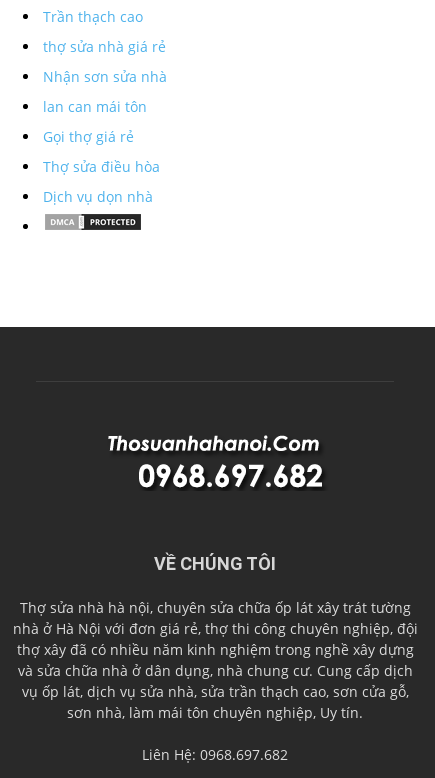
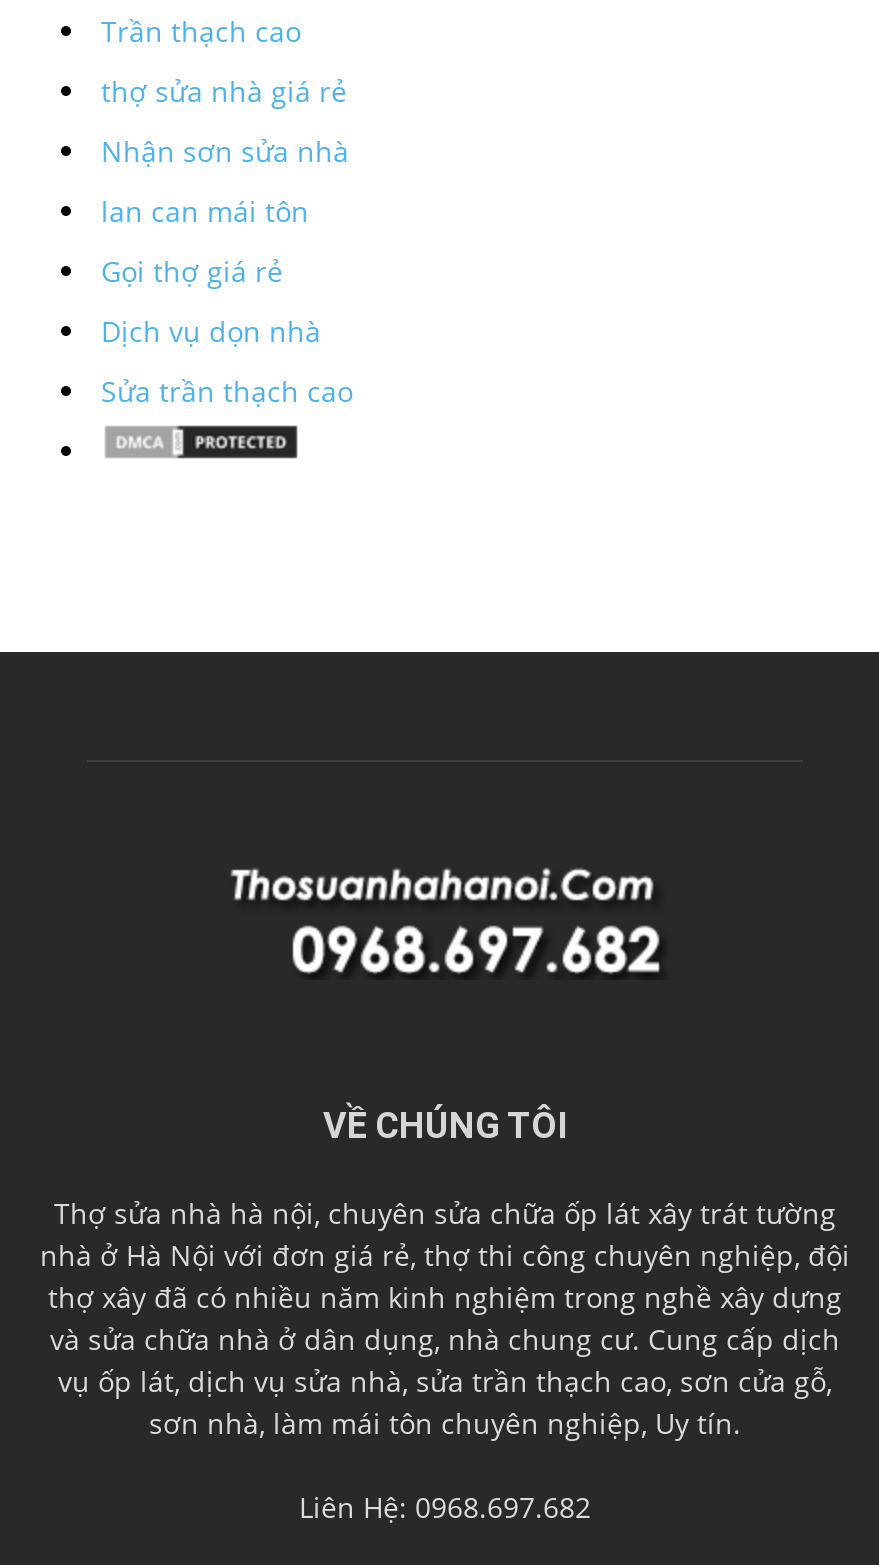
[43,157,160,176] Thợ sửa điều hòa -> none
moved [43,187,153,206] -> [101,313,321,351]: Dịch vụ dọn nhà
none -> [101,373,353,411] Sửa trần thạch cao

